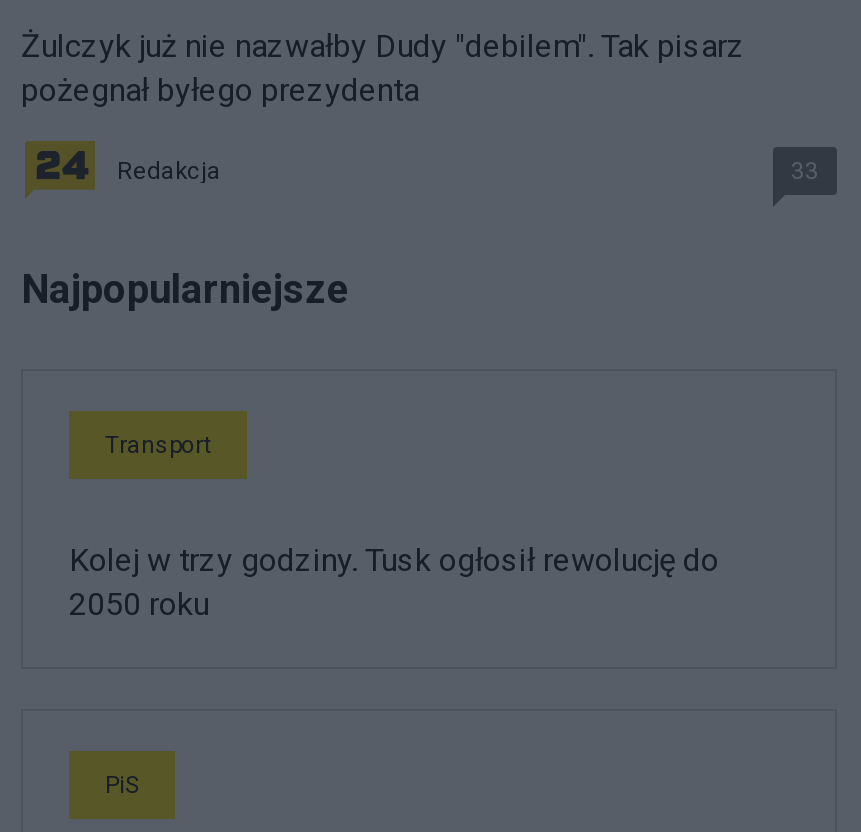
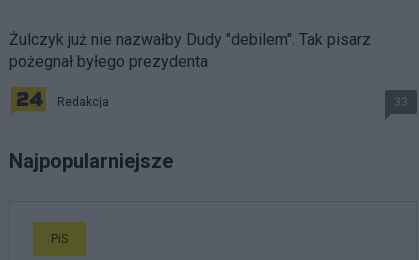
[69,431,719,623] Transport | Kolej w trzy godziny. Tusk ogłosił rewolucję do | 2050 roku -> none

